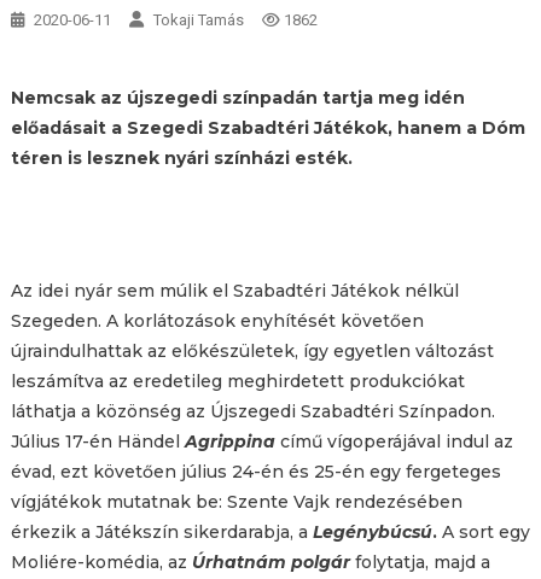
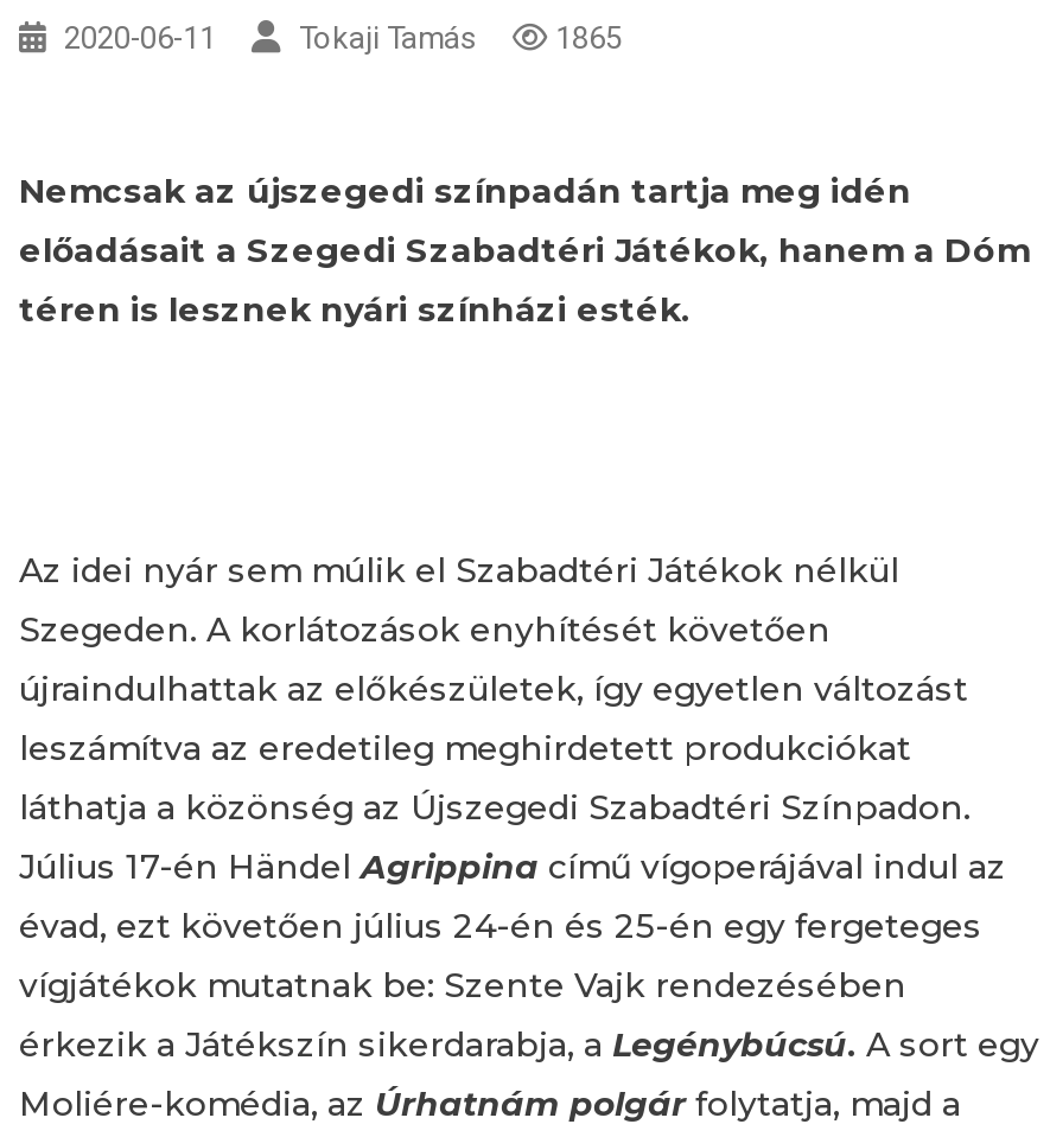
[284,11,318,29] 1862 -> [555,20,622,55] 1865

